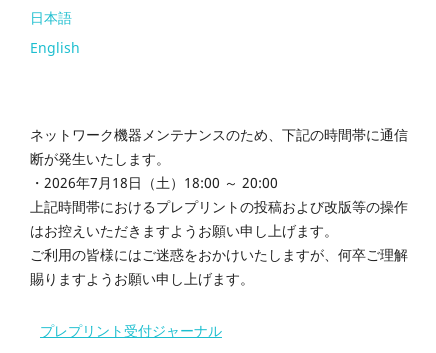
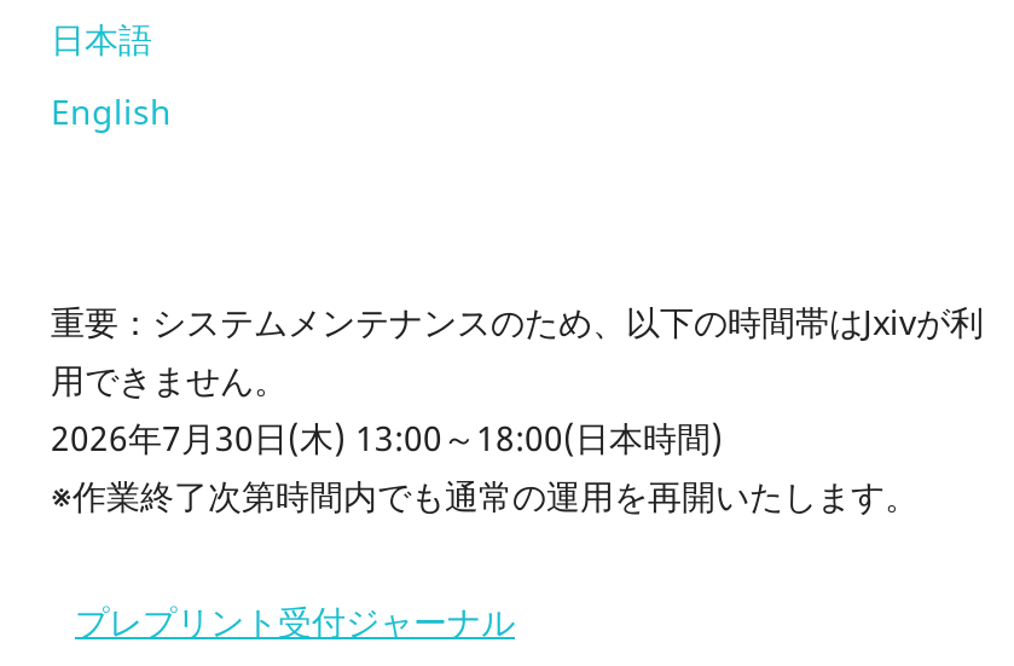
[30,125,408,288] ネットワーク機器メンテナンスのため、下記の時間帯に通信 | 断が発生いたします。 | ・2026年7月18日（土）18:00 ～ 20:00 | 上記時間帯におけるプレプリントの投稿および改版等の操作 | はお控えいただきますようお願い申し上げます。 | ご利用の皆様にはご迷惑をおかけいたしますが、何卒ご理解 | 賜りますようお願い申し上げます。 -> [51,300,984,520] 重要：システムメンテナンスのため、以下の時間帯はJxivが利 | 用できません。 | 2026年7月30日(木) 13:00～18:00(日本時間) | ※作業終了次第時間内でも通常の運用を再開いたします。

